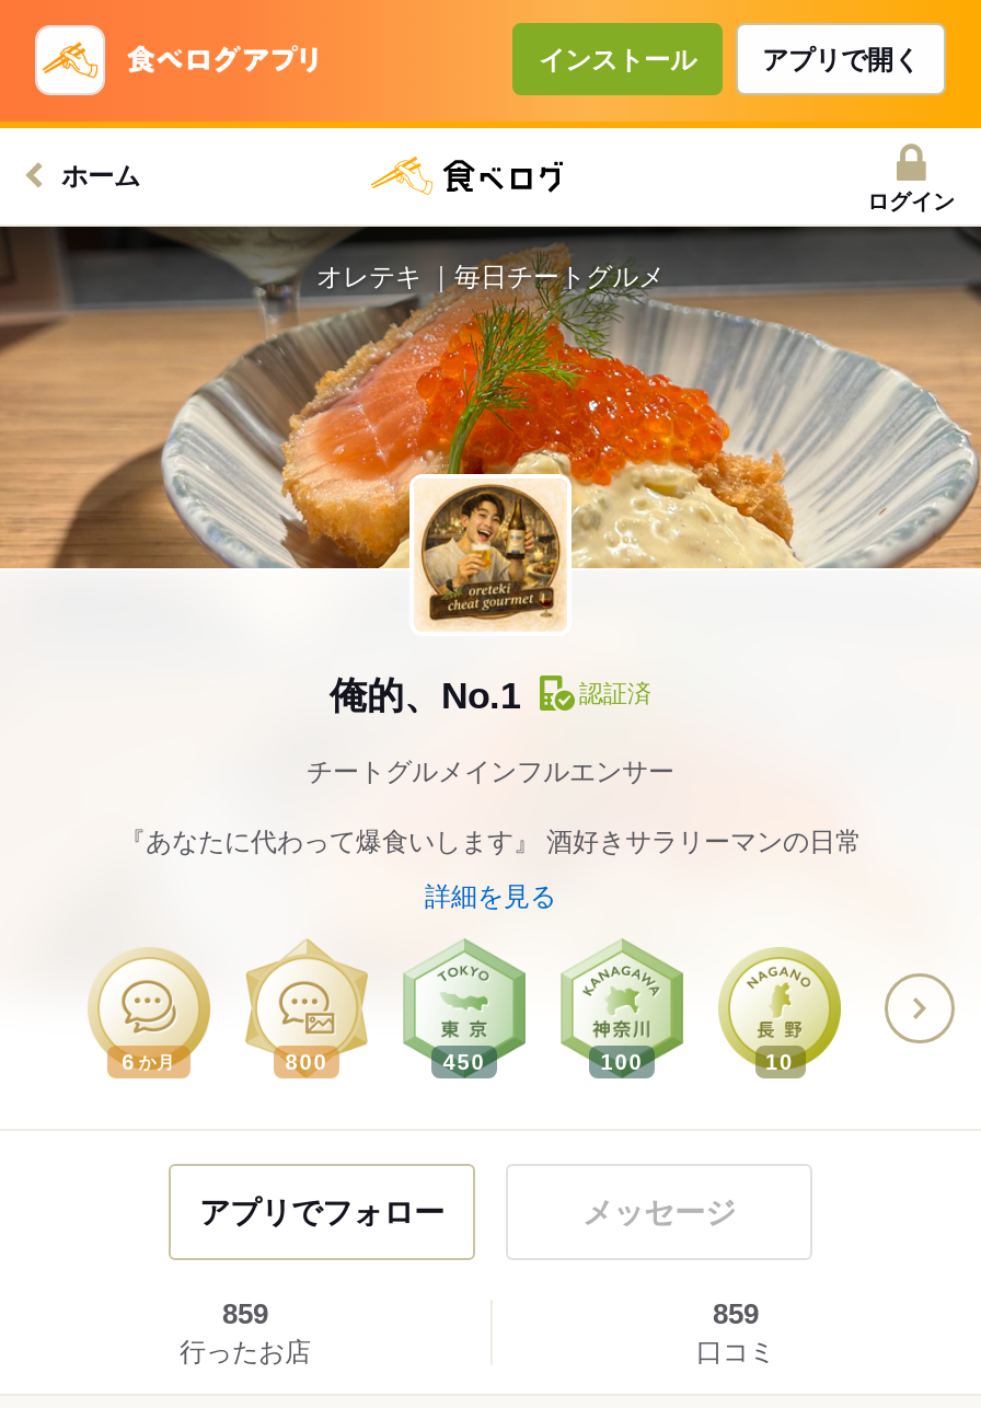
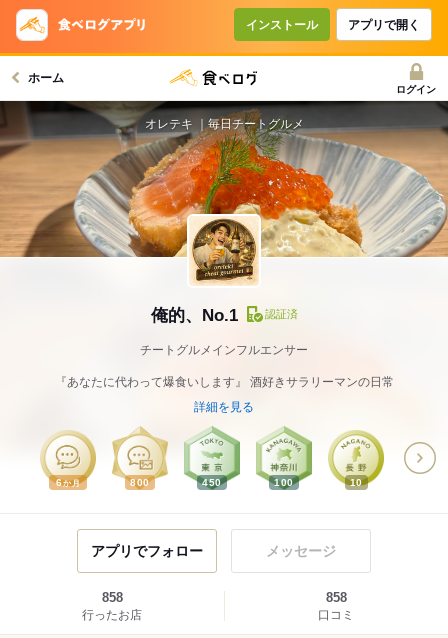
[222,1297,268,1330] 859 -> [101,590,122,605] 858
[713,1297,759,1330] 859 -> [325,590,346,605] 858

